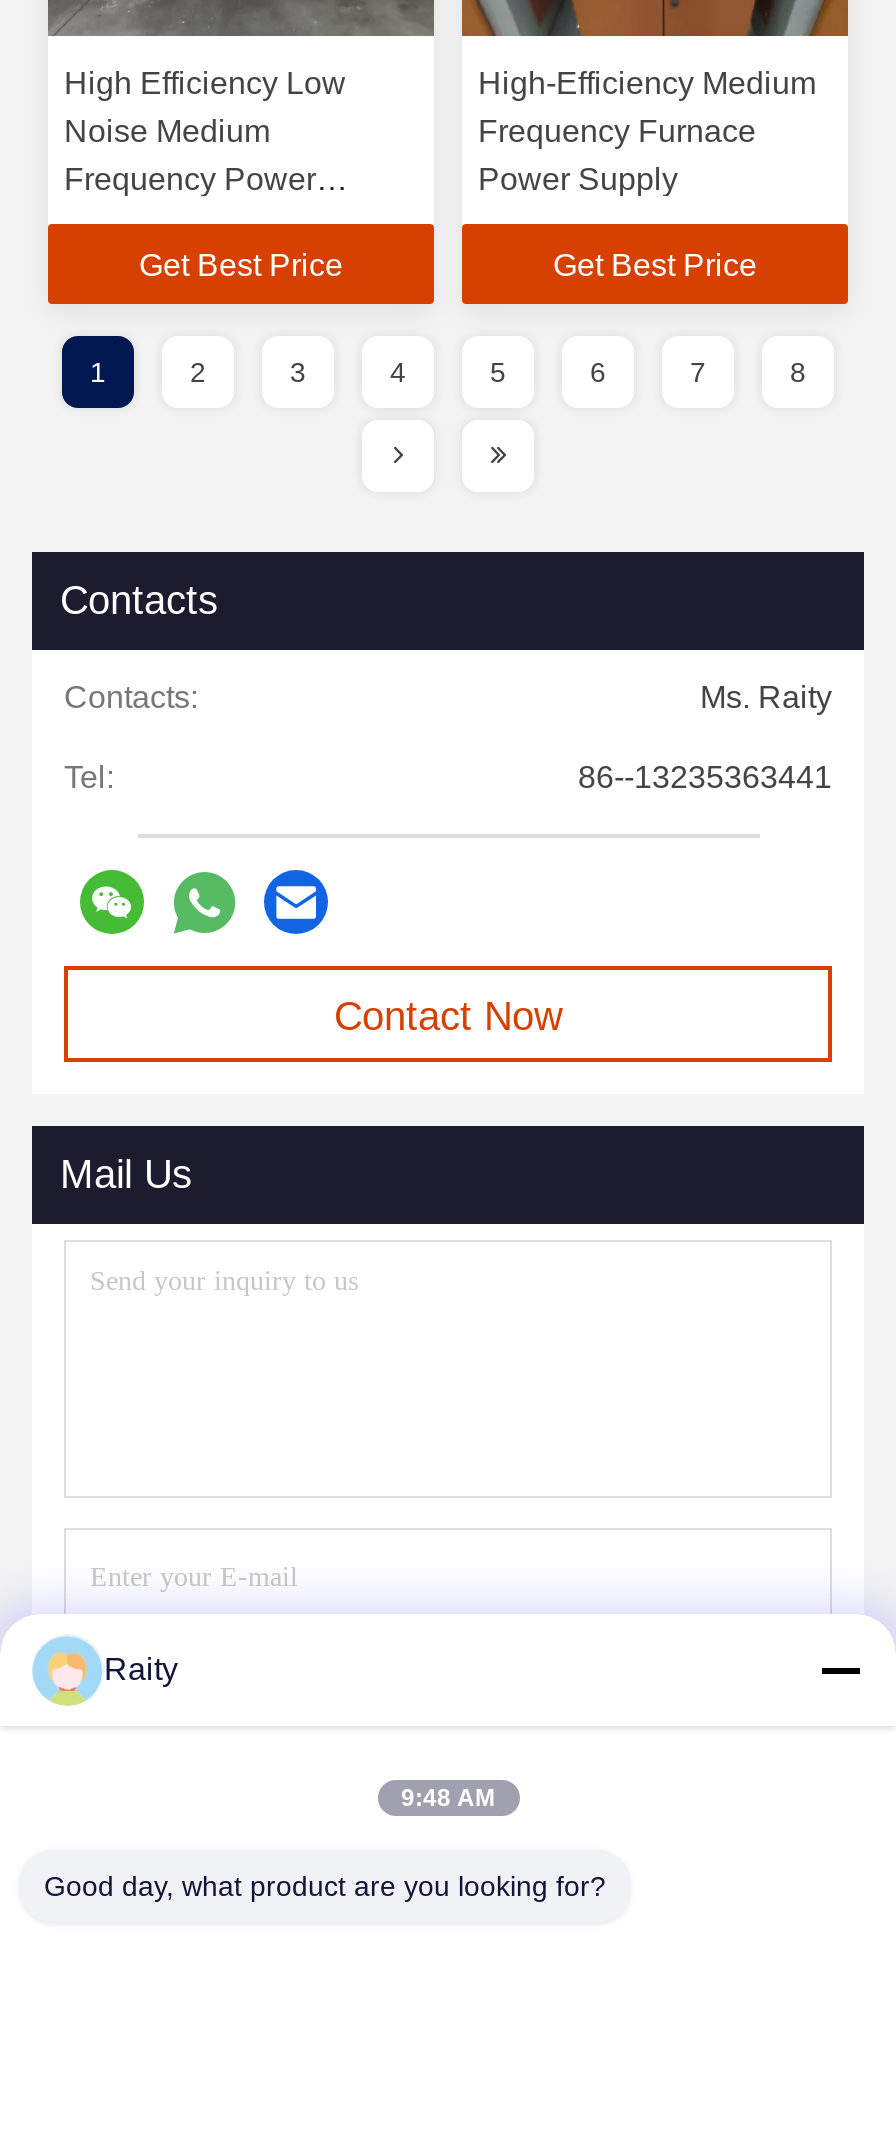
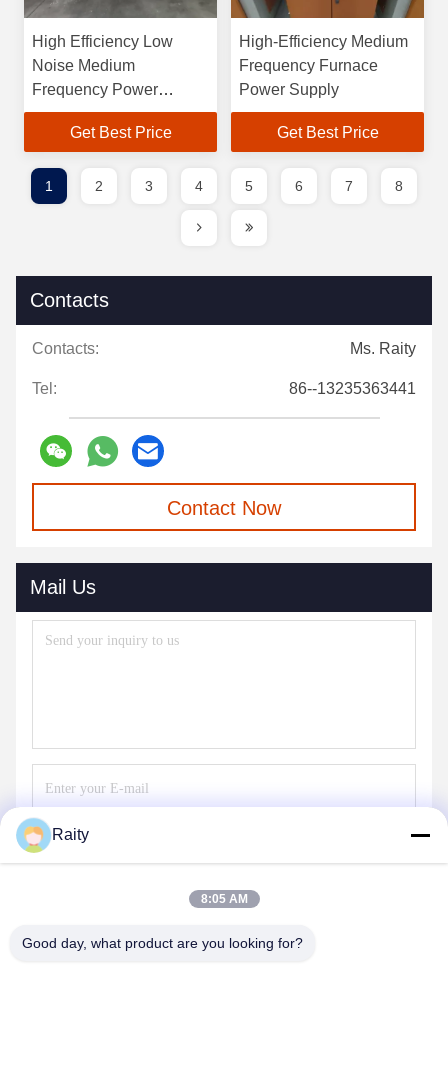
[401,1784,495,1812] 9:48 AM -> [200,892,247,906] 8:05 AM

